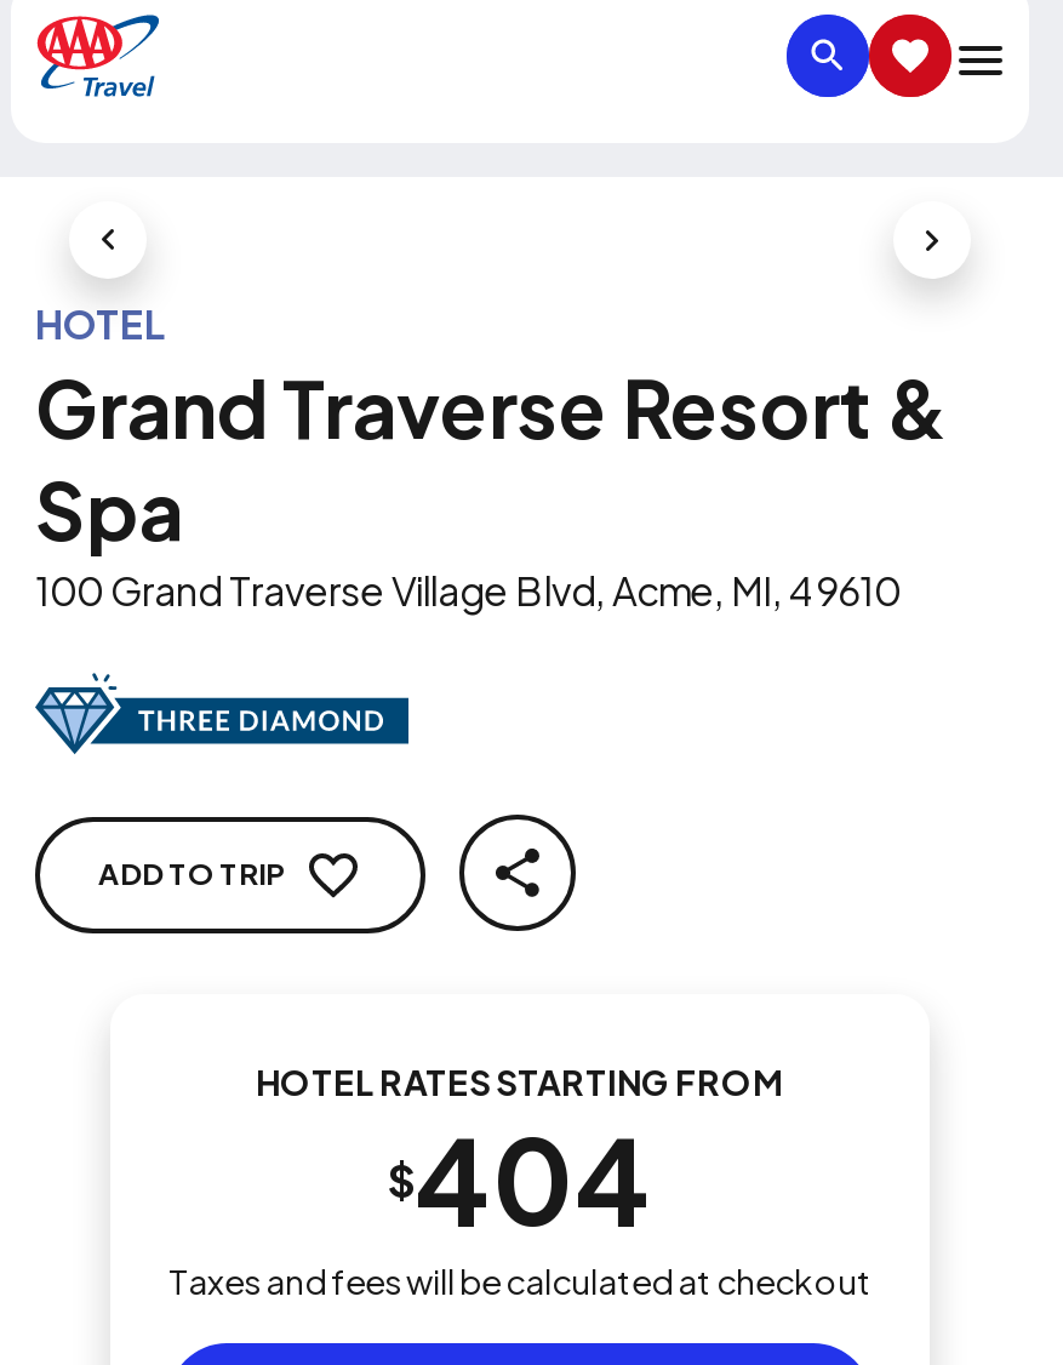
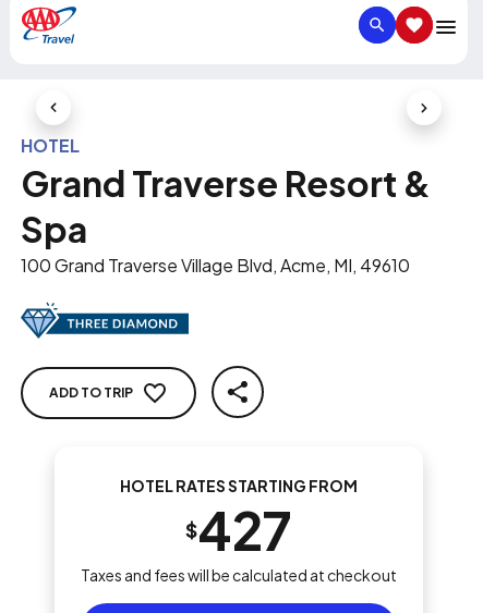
[388,1106,652,1253] $404 -> [185,496,292,563] $427

